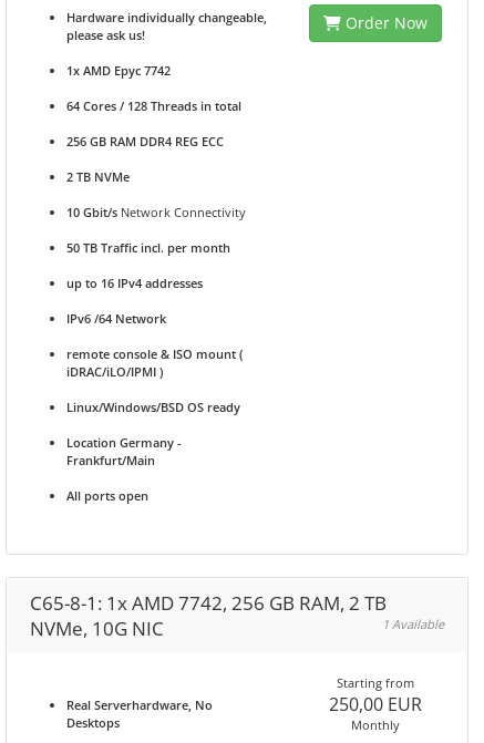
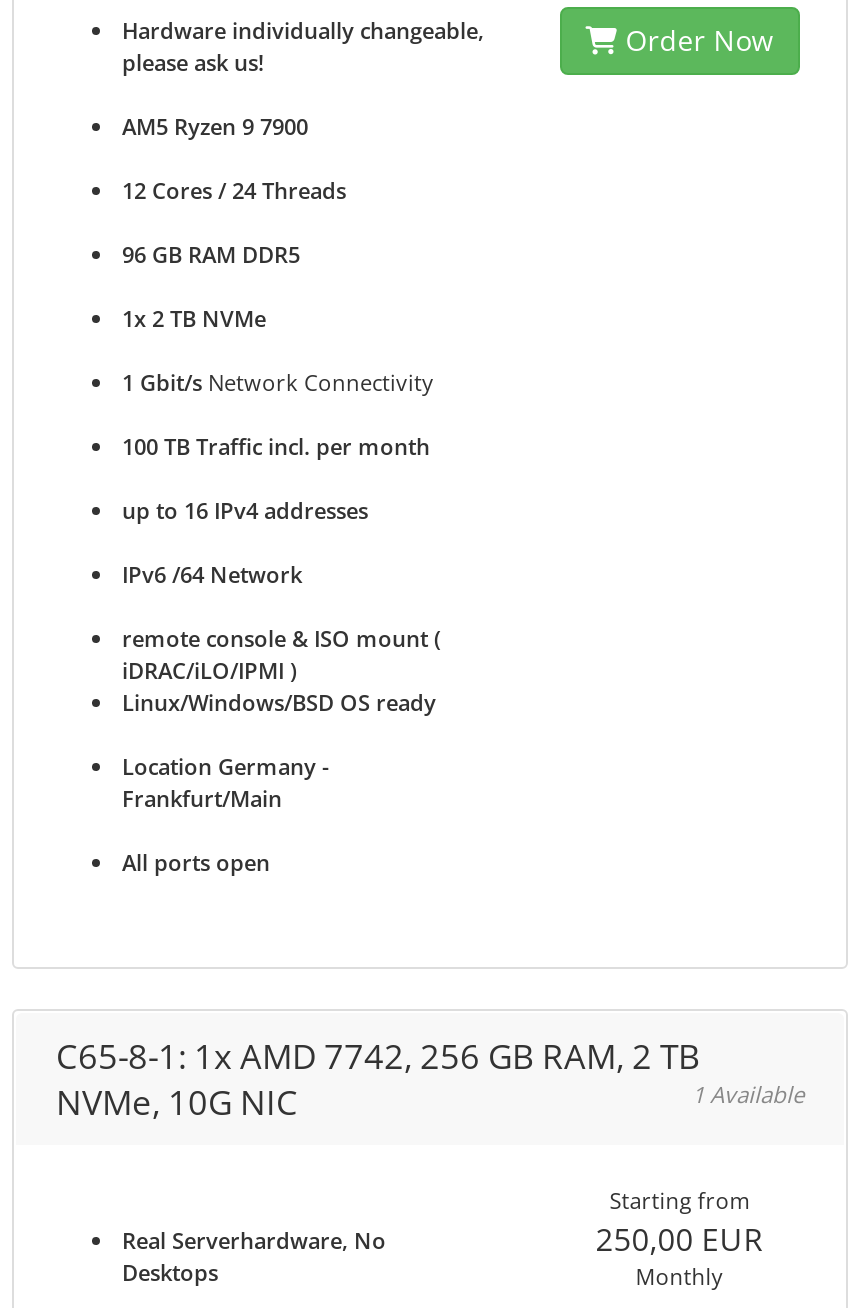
[66,62,171,79] 1x AMD Epyc 7742 -> [122,111,308,141] AM5 Ryzen 9 7900
[66,97,241,114] 64 Cores / 128 Threads in total -> [122,175,346,205] 12 Cores / 24 Threads
[66,133,224,149] 256 GB RAM DDR4 REG ECC -> [122,239,300,269] 96 GB RAM DDR5
[66,168,130,185] 2 TB NVMe -> [122,303,266,333] 1x 2 TB NVMe
[66,204,246,220] 10 Gbit/s Network Connectivity -> [122,367,434,397] 1 Gbit/s Network Connectivity
[66,239,230,256] 50 TB Traffic incl. per month -> [122,431,430,461] 100 TB Traffic incl. per month

